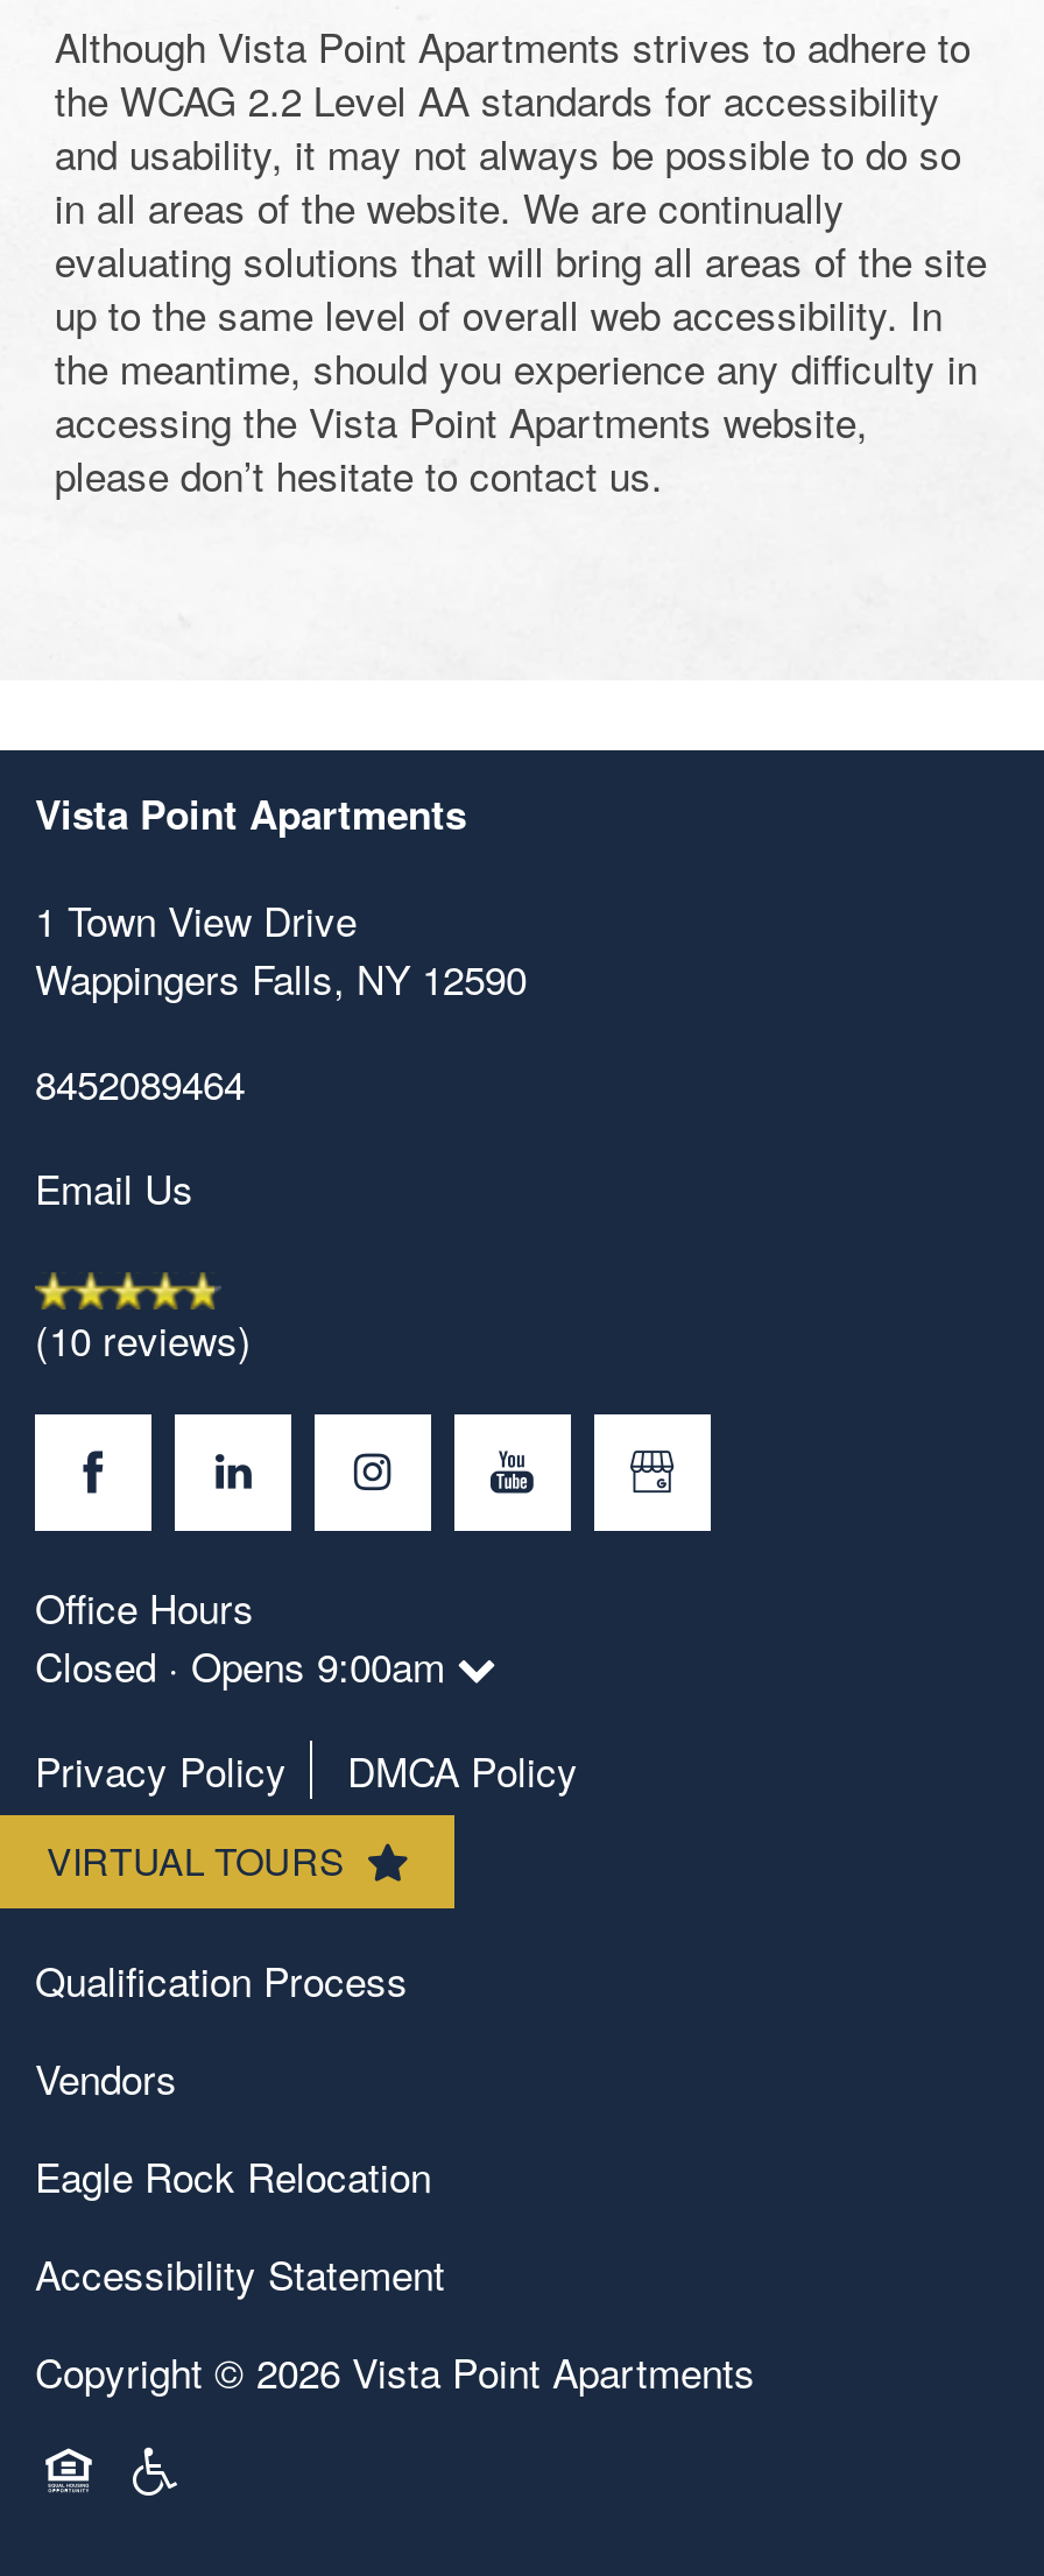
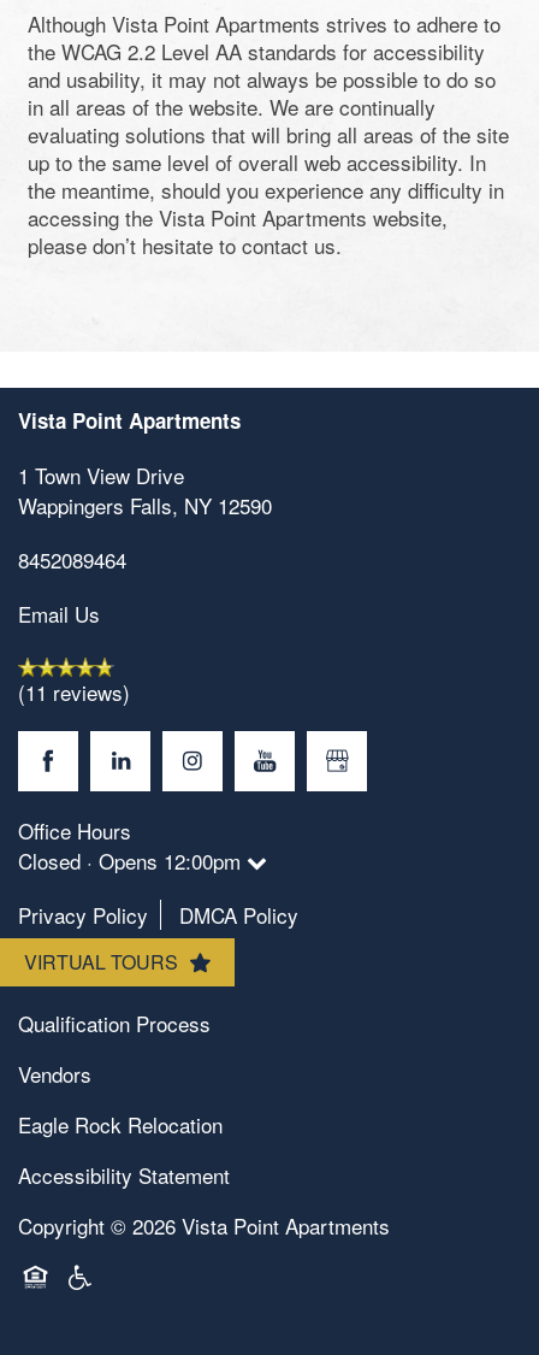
[35,1310,252,1369] (10 reviews) -> [18,677,130,707] (11 reviews)
[35,1637,457,1695] Closed · Opens 9:00am -> [18,846,247,876] Closed · Opens 12:00pm

